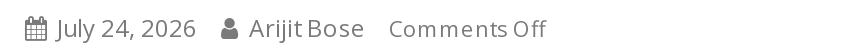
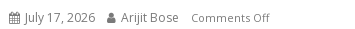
[51,11,197,45] July 24, 2026 -> [22,9,95,26] July 17, 2026

